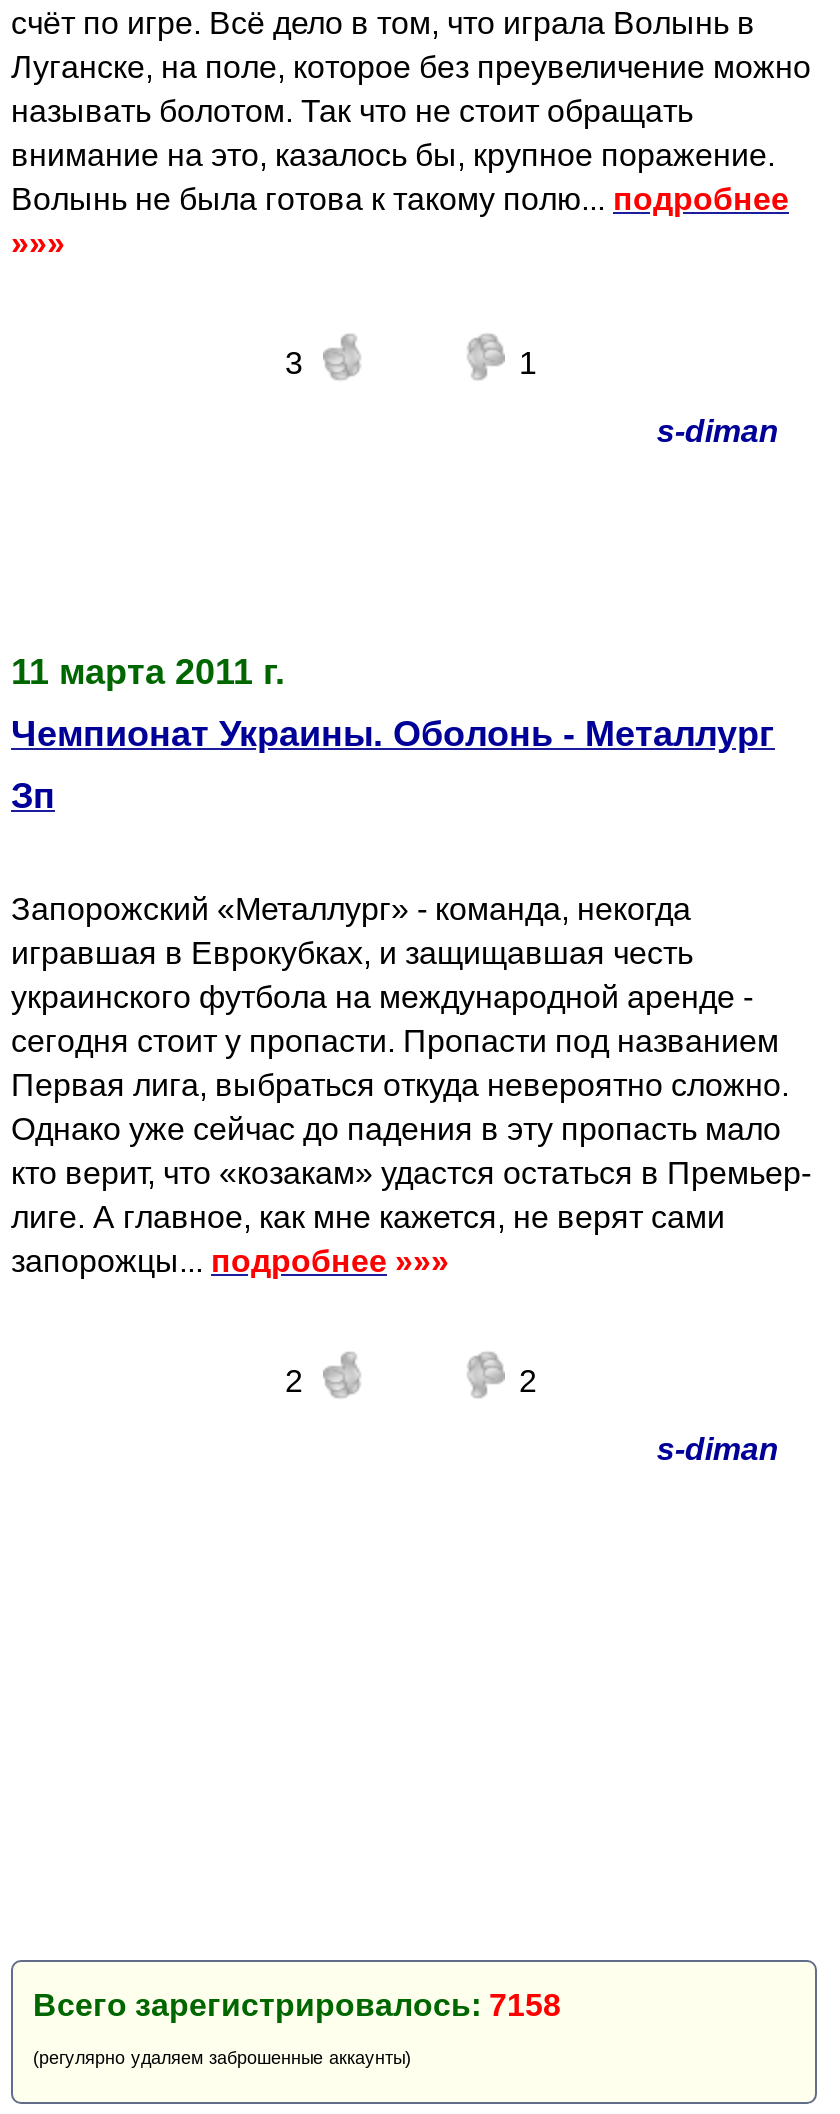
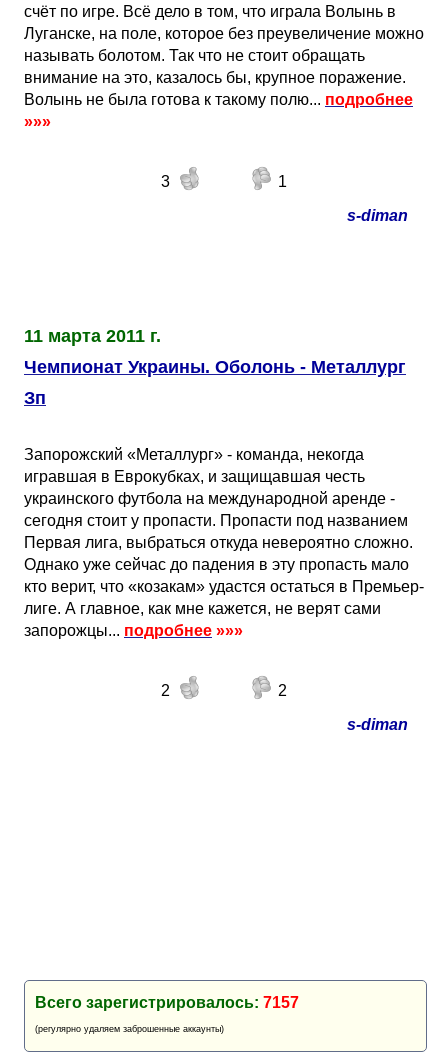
[33,1988,561,2022] Всего зарегистрировалось: 7158 -> [35,994,299,1011] Всего зарегистрировалось: 7157

